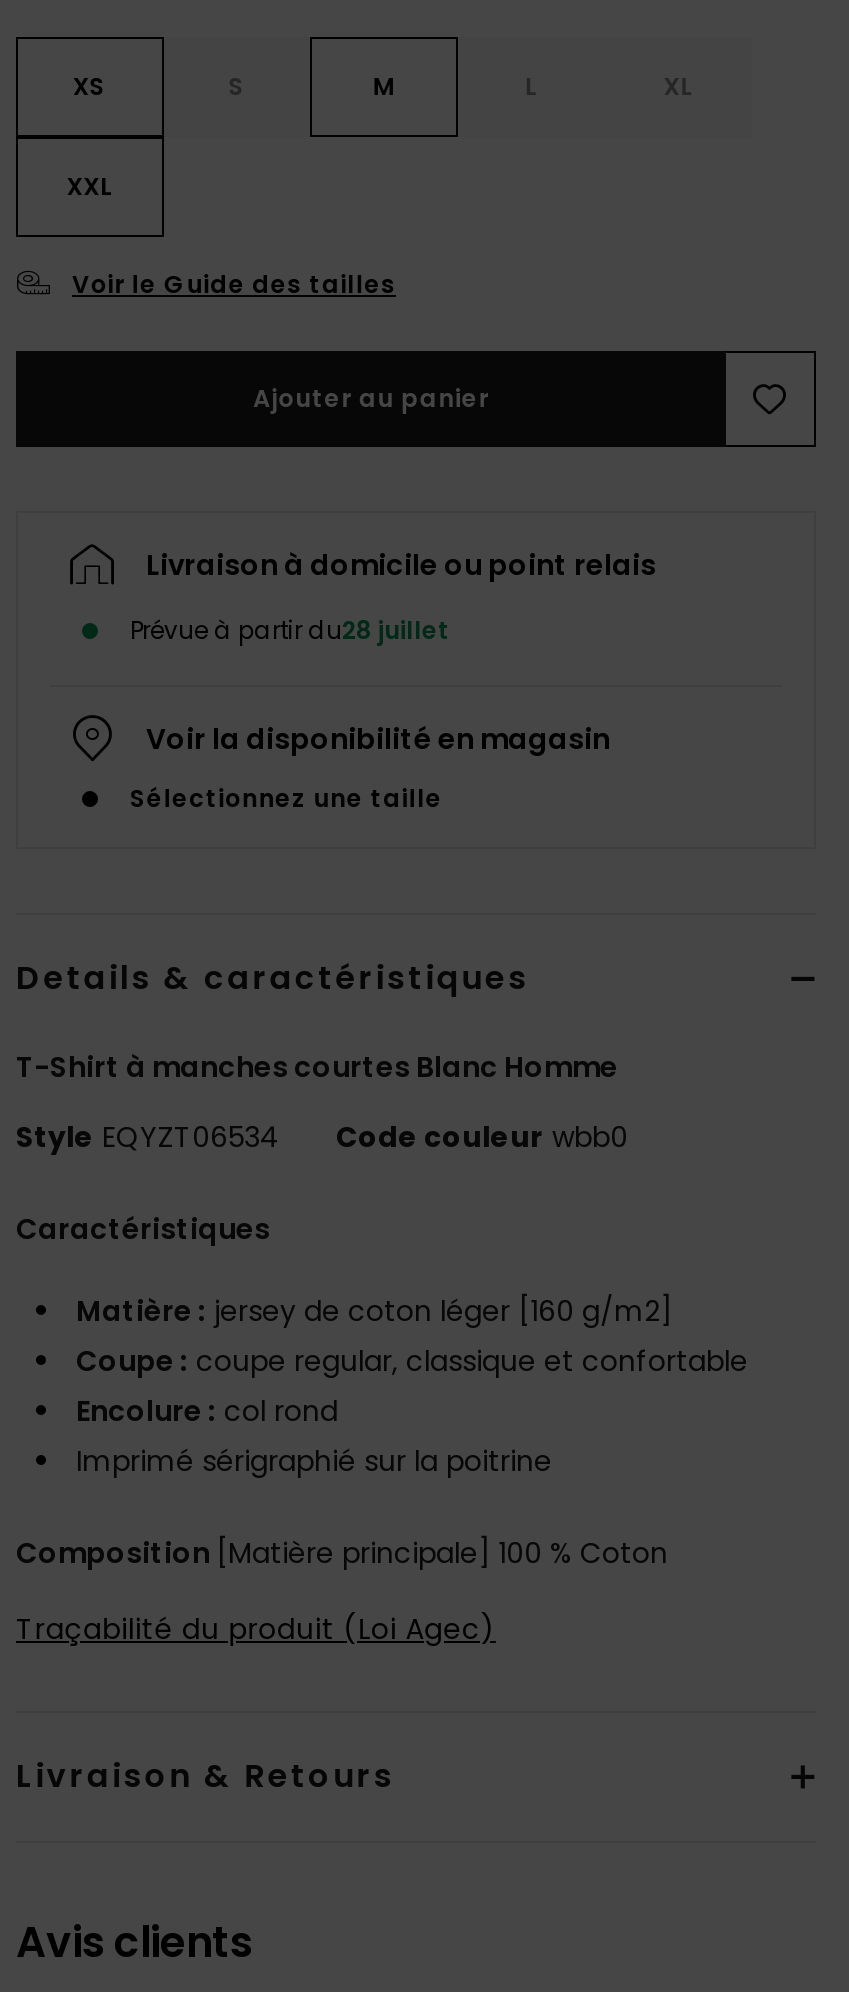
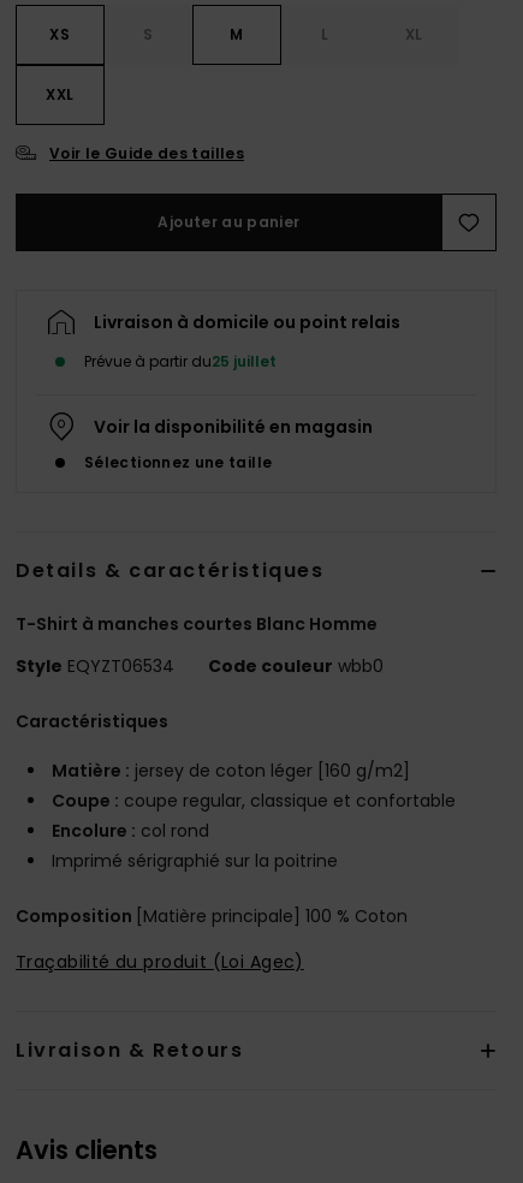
[130,613,450,647] Prévue à partir du28 juillet -> [84,351,277,372] Prévue à partir du25 juillet

